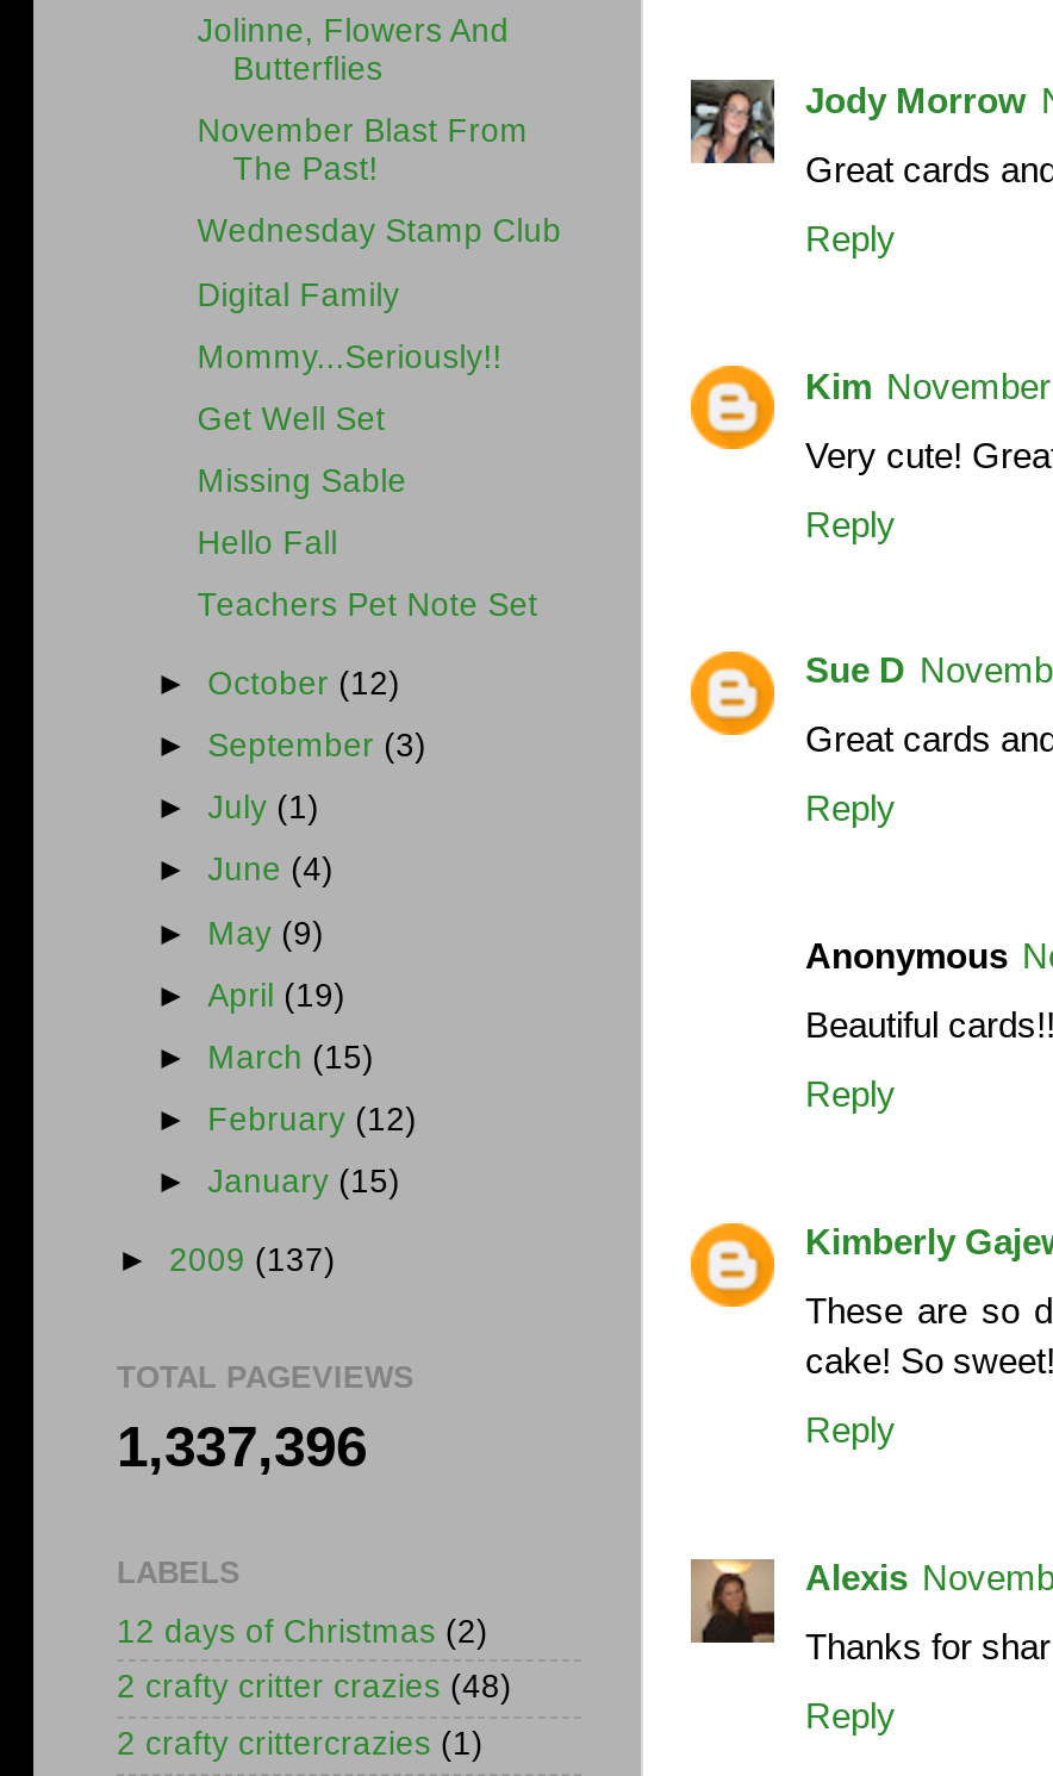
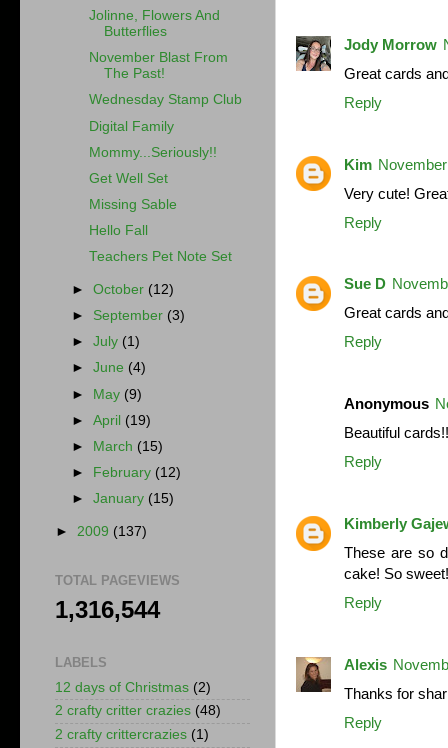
[117,1413,367,1478] 1,337,396 -> [55,596,160,623] 1,316,544

